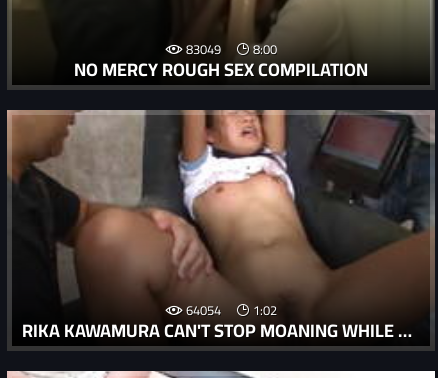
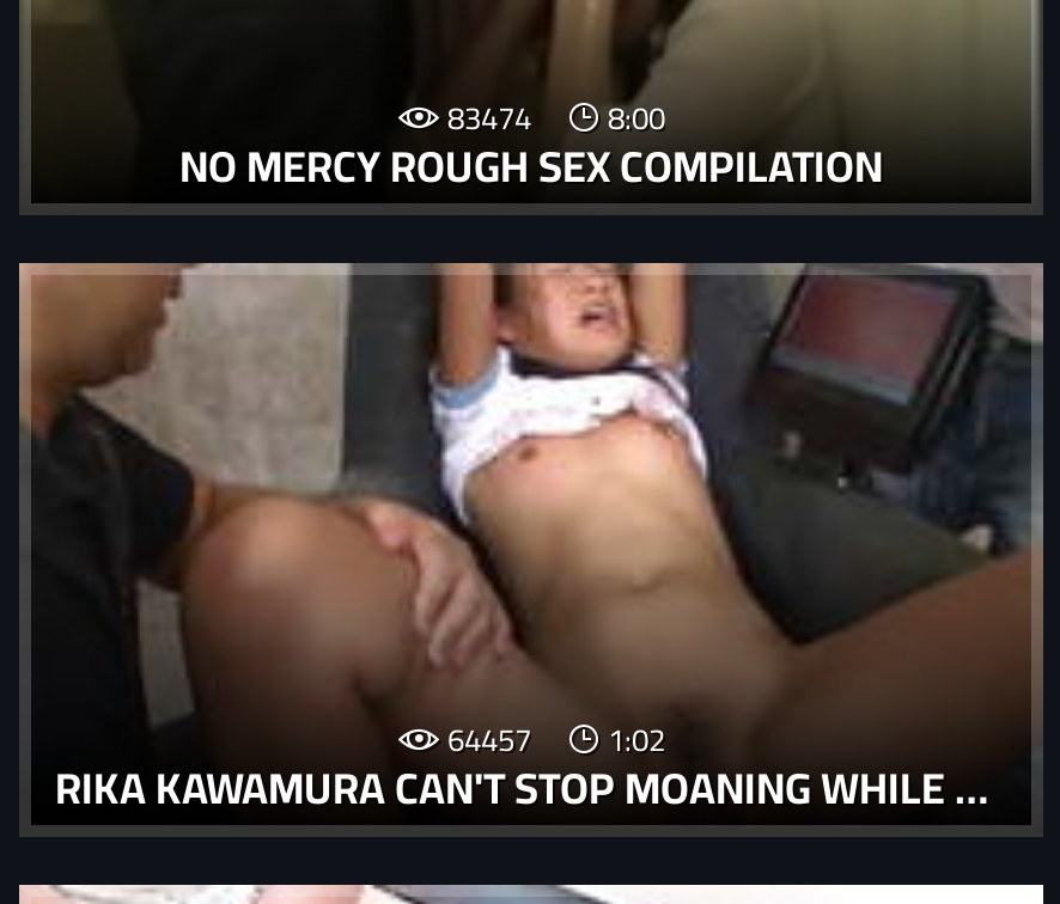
[186,37,277,61] 83049 8:00 -> [447,88,665,145] 83474 8:00
[186,297,277,321] 64054 1:02 -> [447,711,665,769] 64457 1:02

